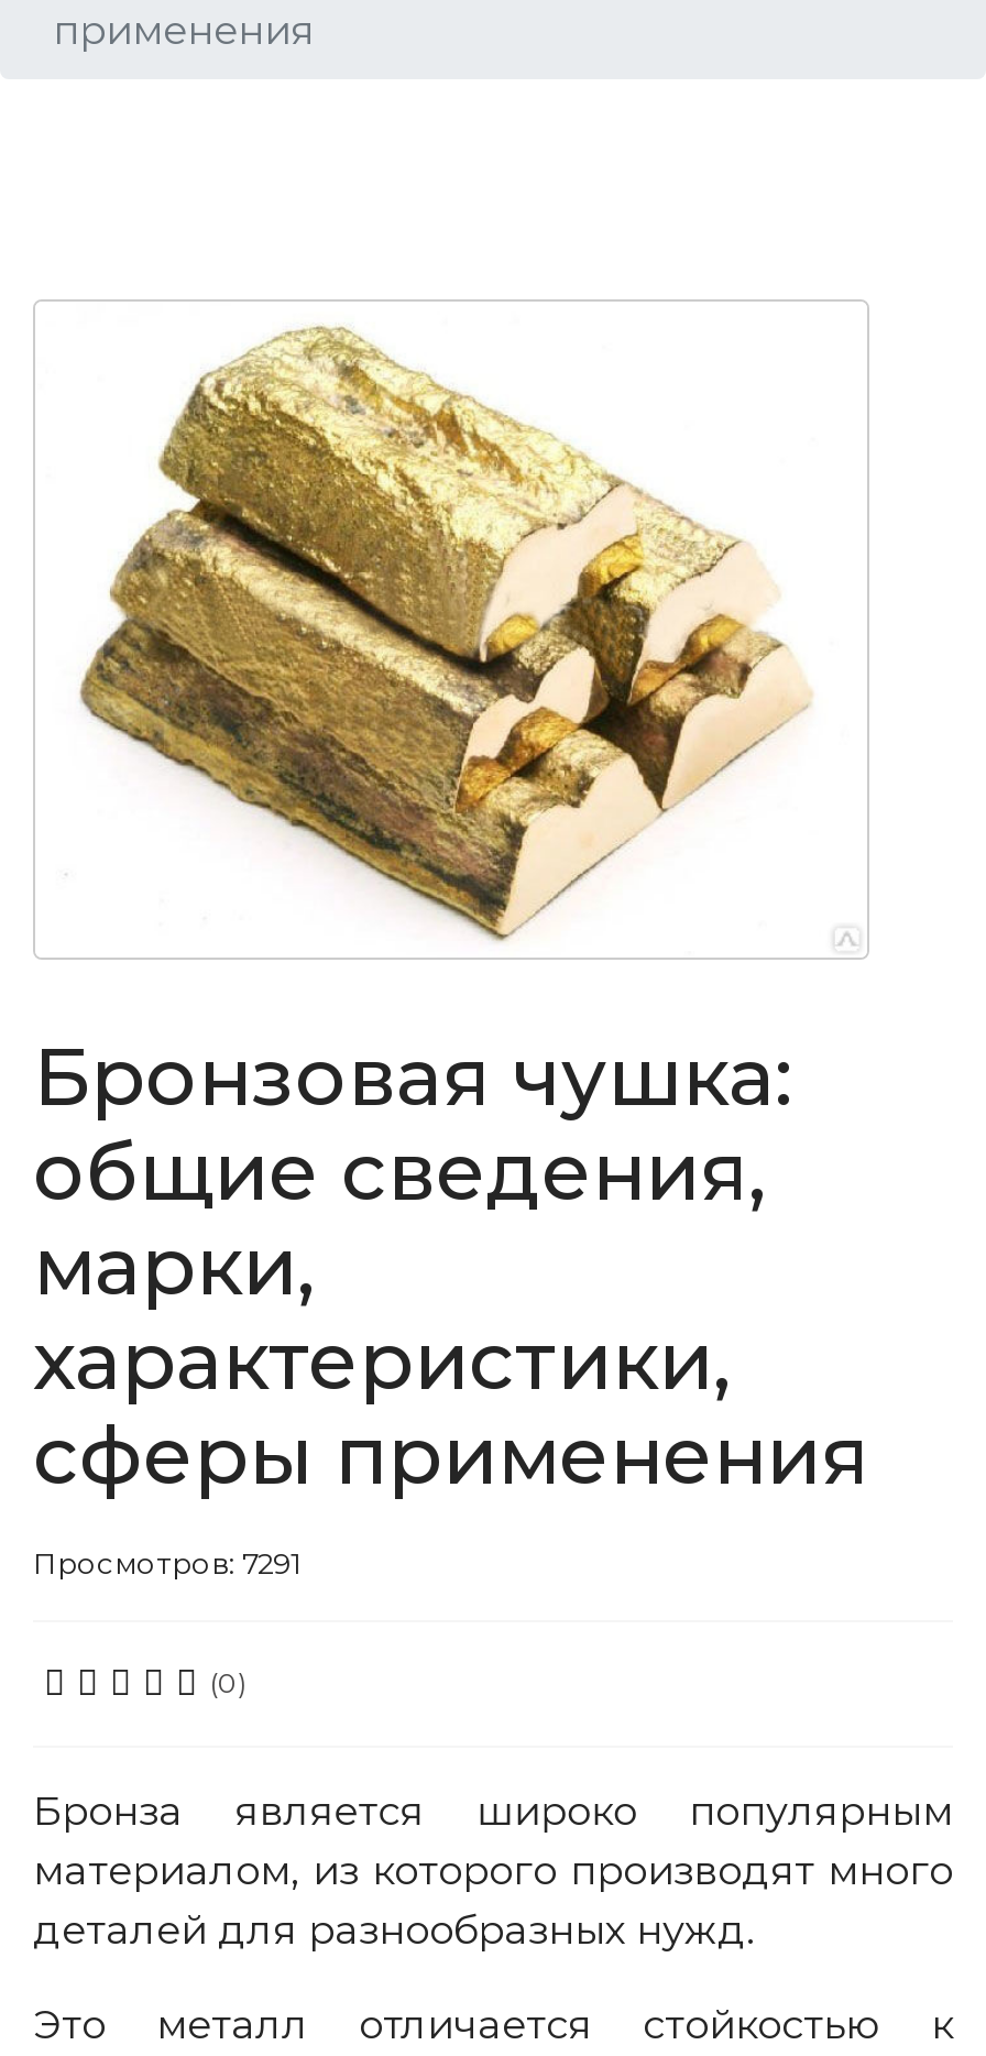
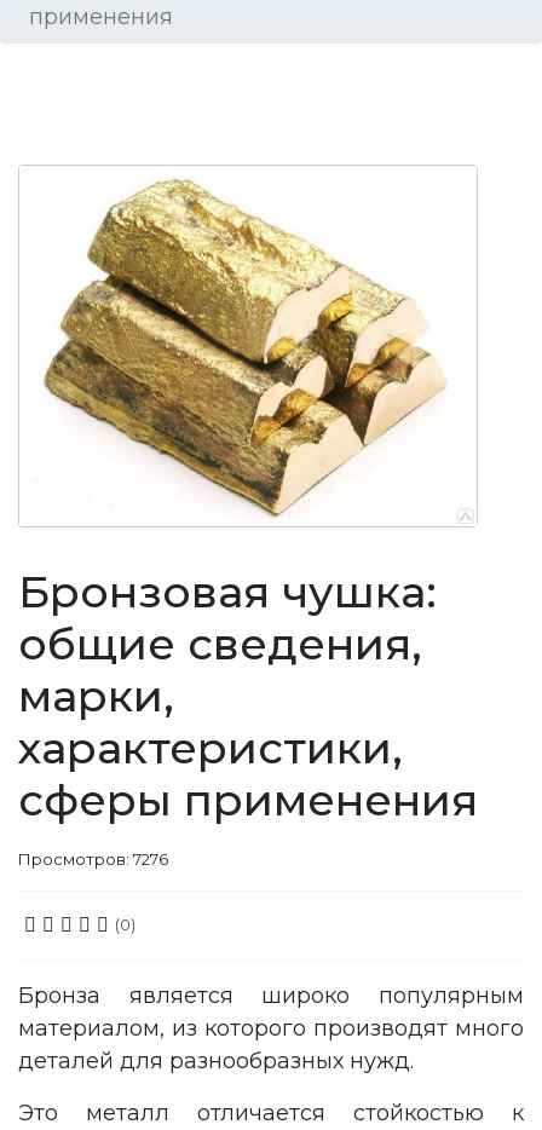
[33,1545,299,1581] Просмотров: 7291 -> [18,849,168,869] Просмотров: 7276

